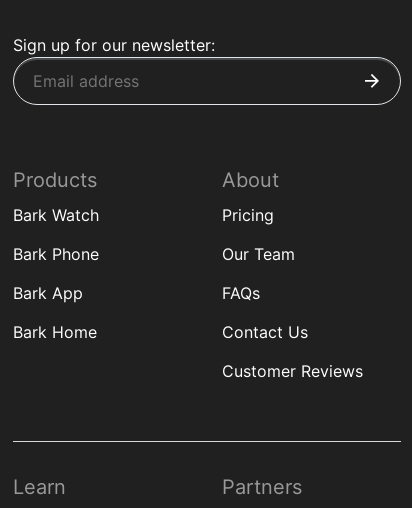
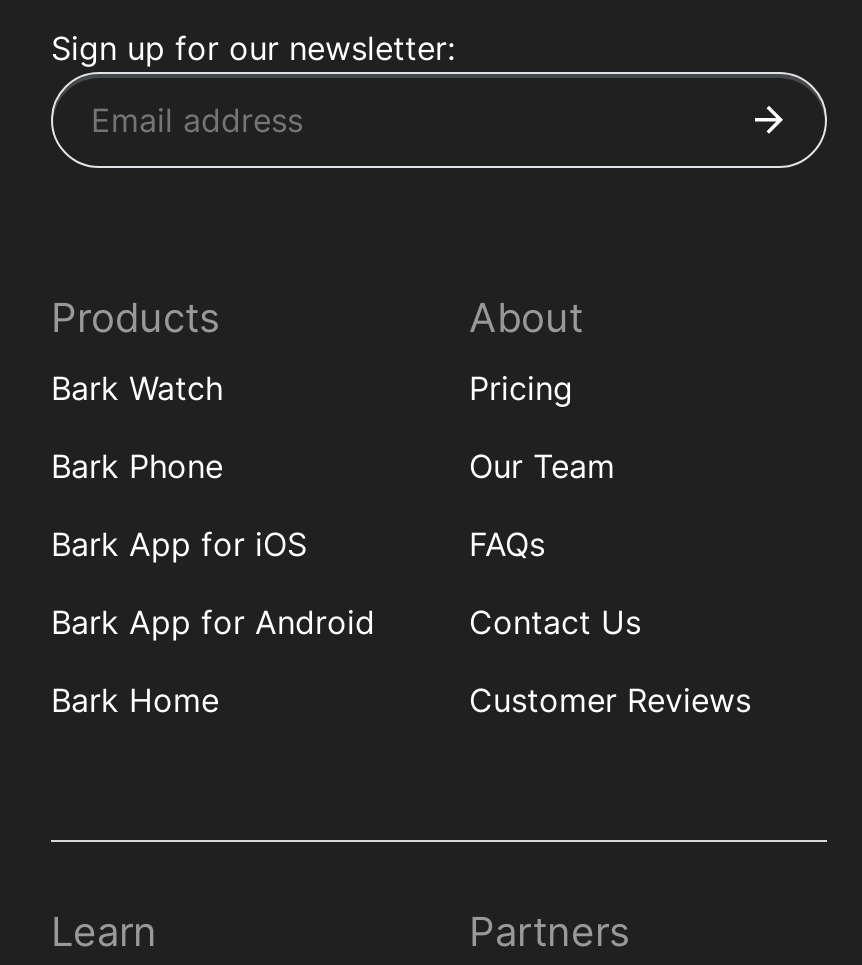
[13,283,83,303] Bark App -> [51,524,375,642] Bark App for iOS | Bark App for Android
moved [13,322,97,342] -> [51,681,219,721]: Bark Home

